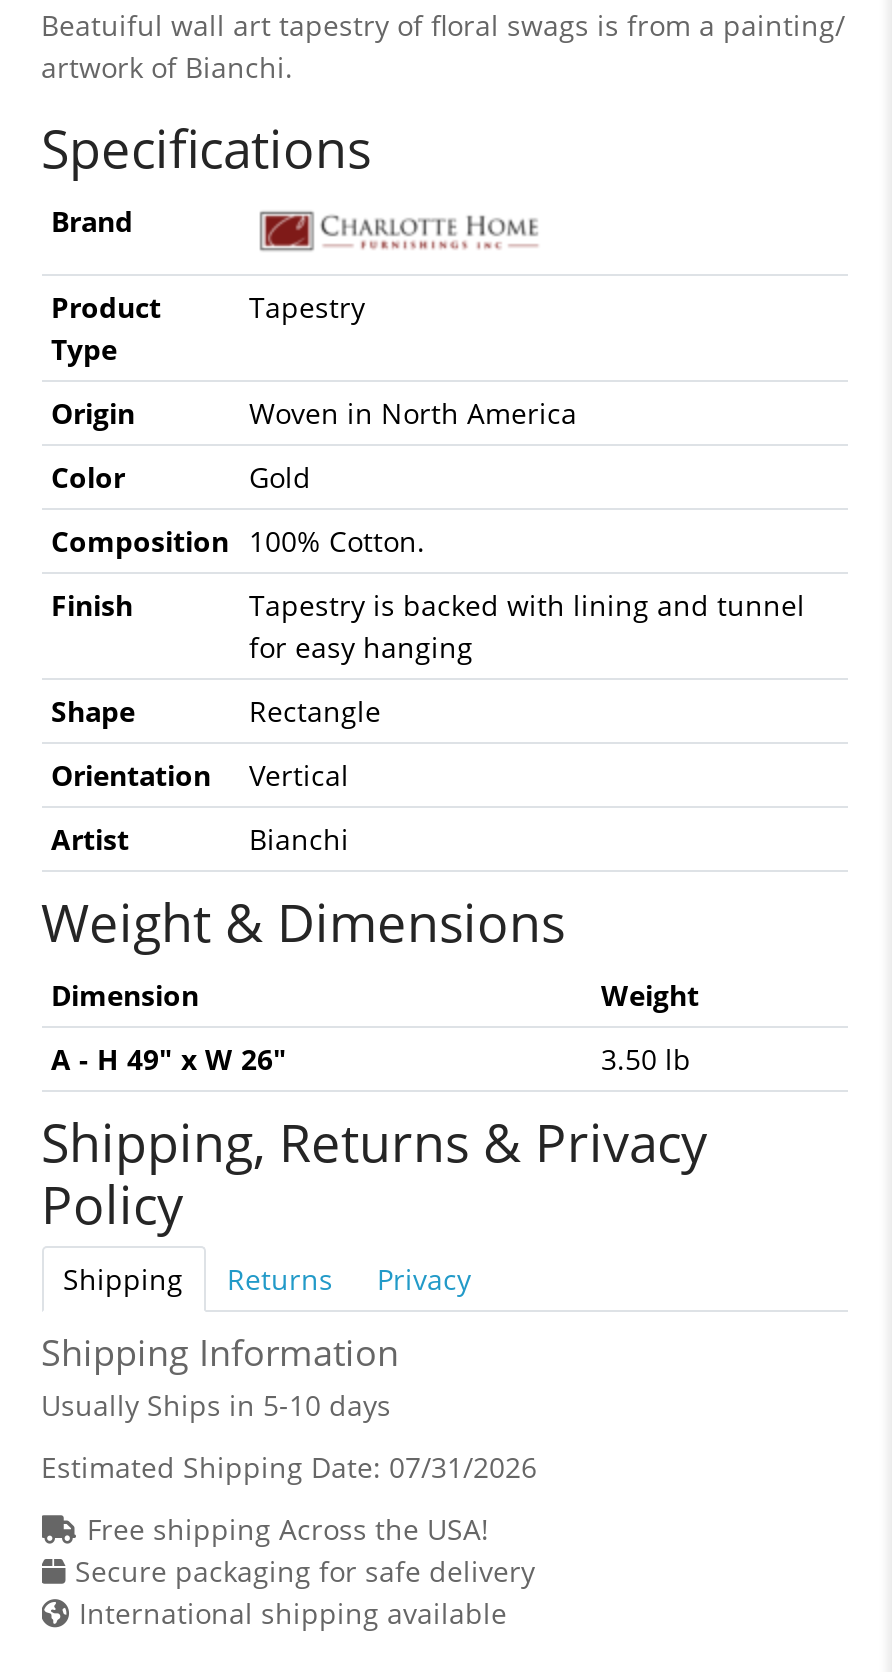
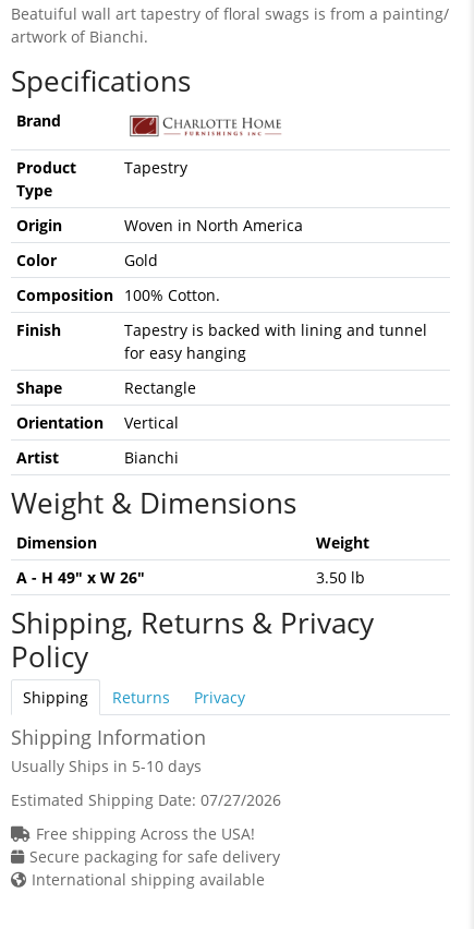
[41,1448,537,1486] Estimated Shipping Date: 07/31/2026 -> [10,789,281,810] Estimated Shipping Date: 07/27/2026

